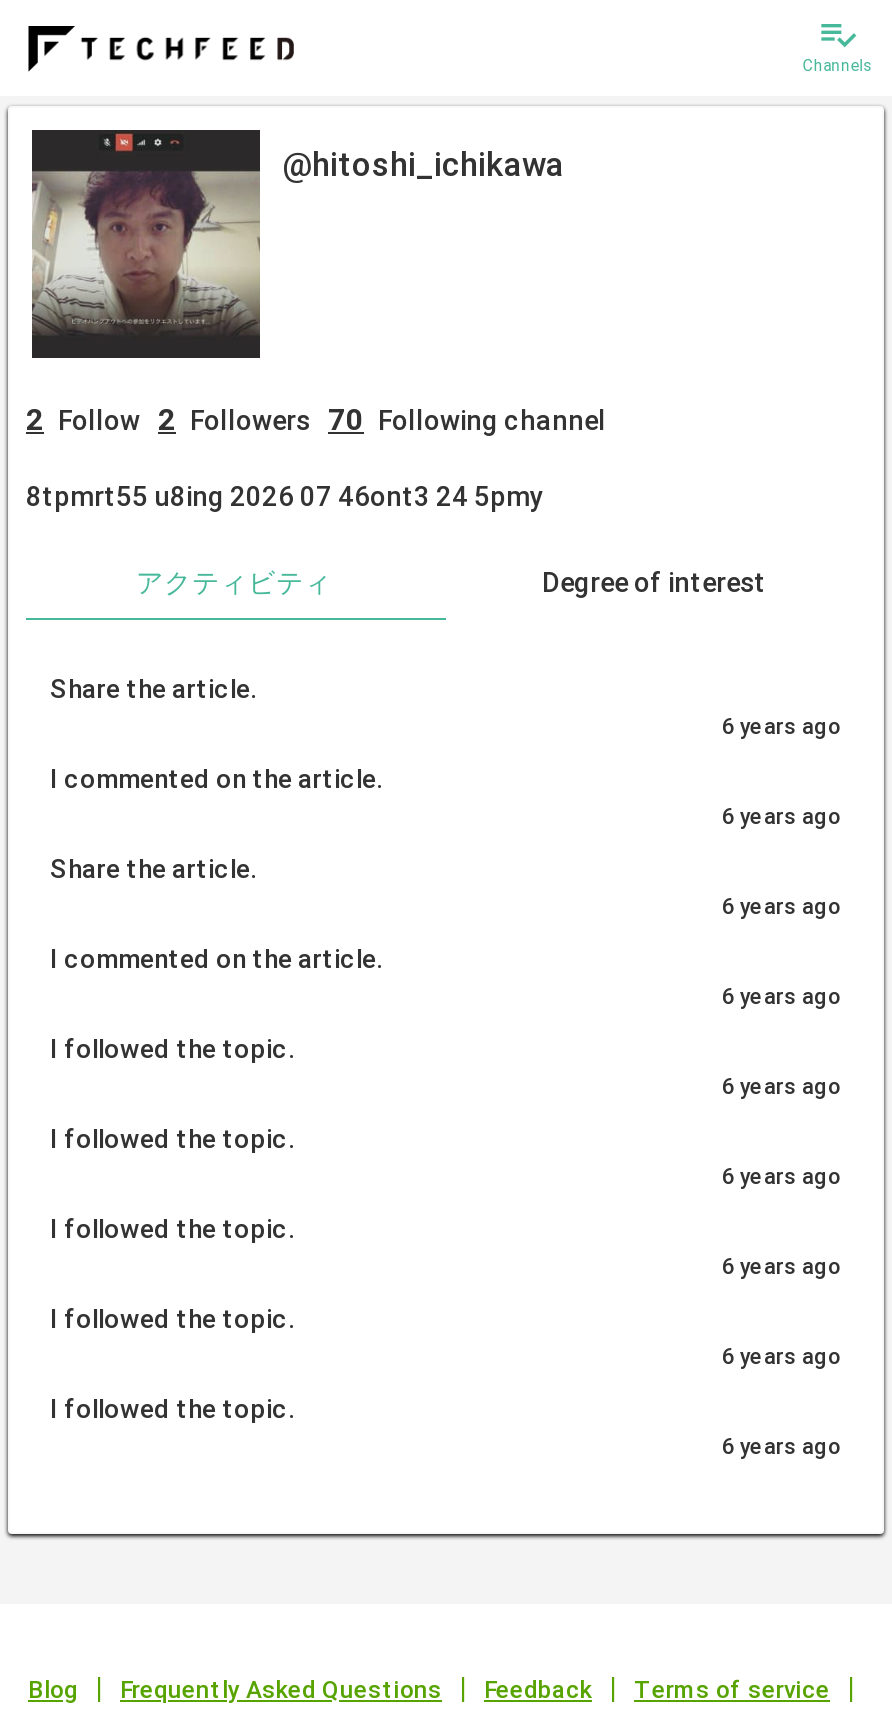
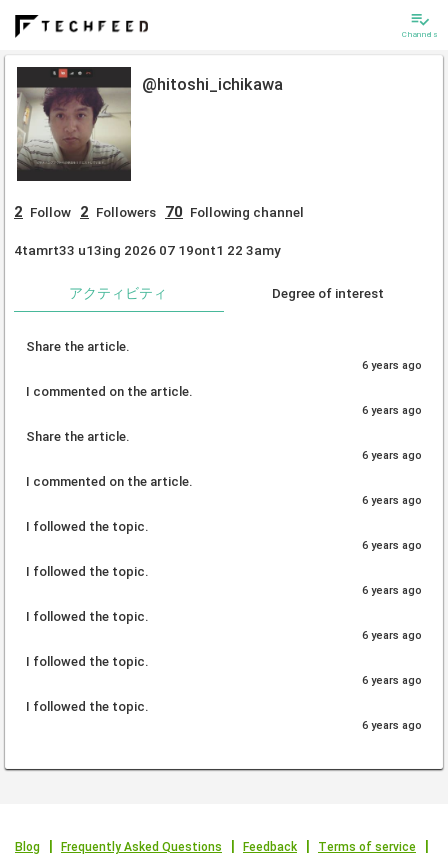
[26,480,544,512] 8tpmrt55 u8ing 2026 07 46ont3 24 5pmy -> [14,242,281,258] 4tamrt33 u13ing 2026 07 19ont1 22 3amy

